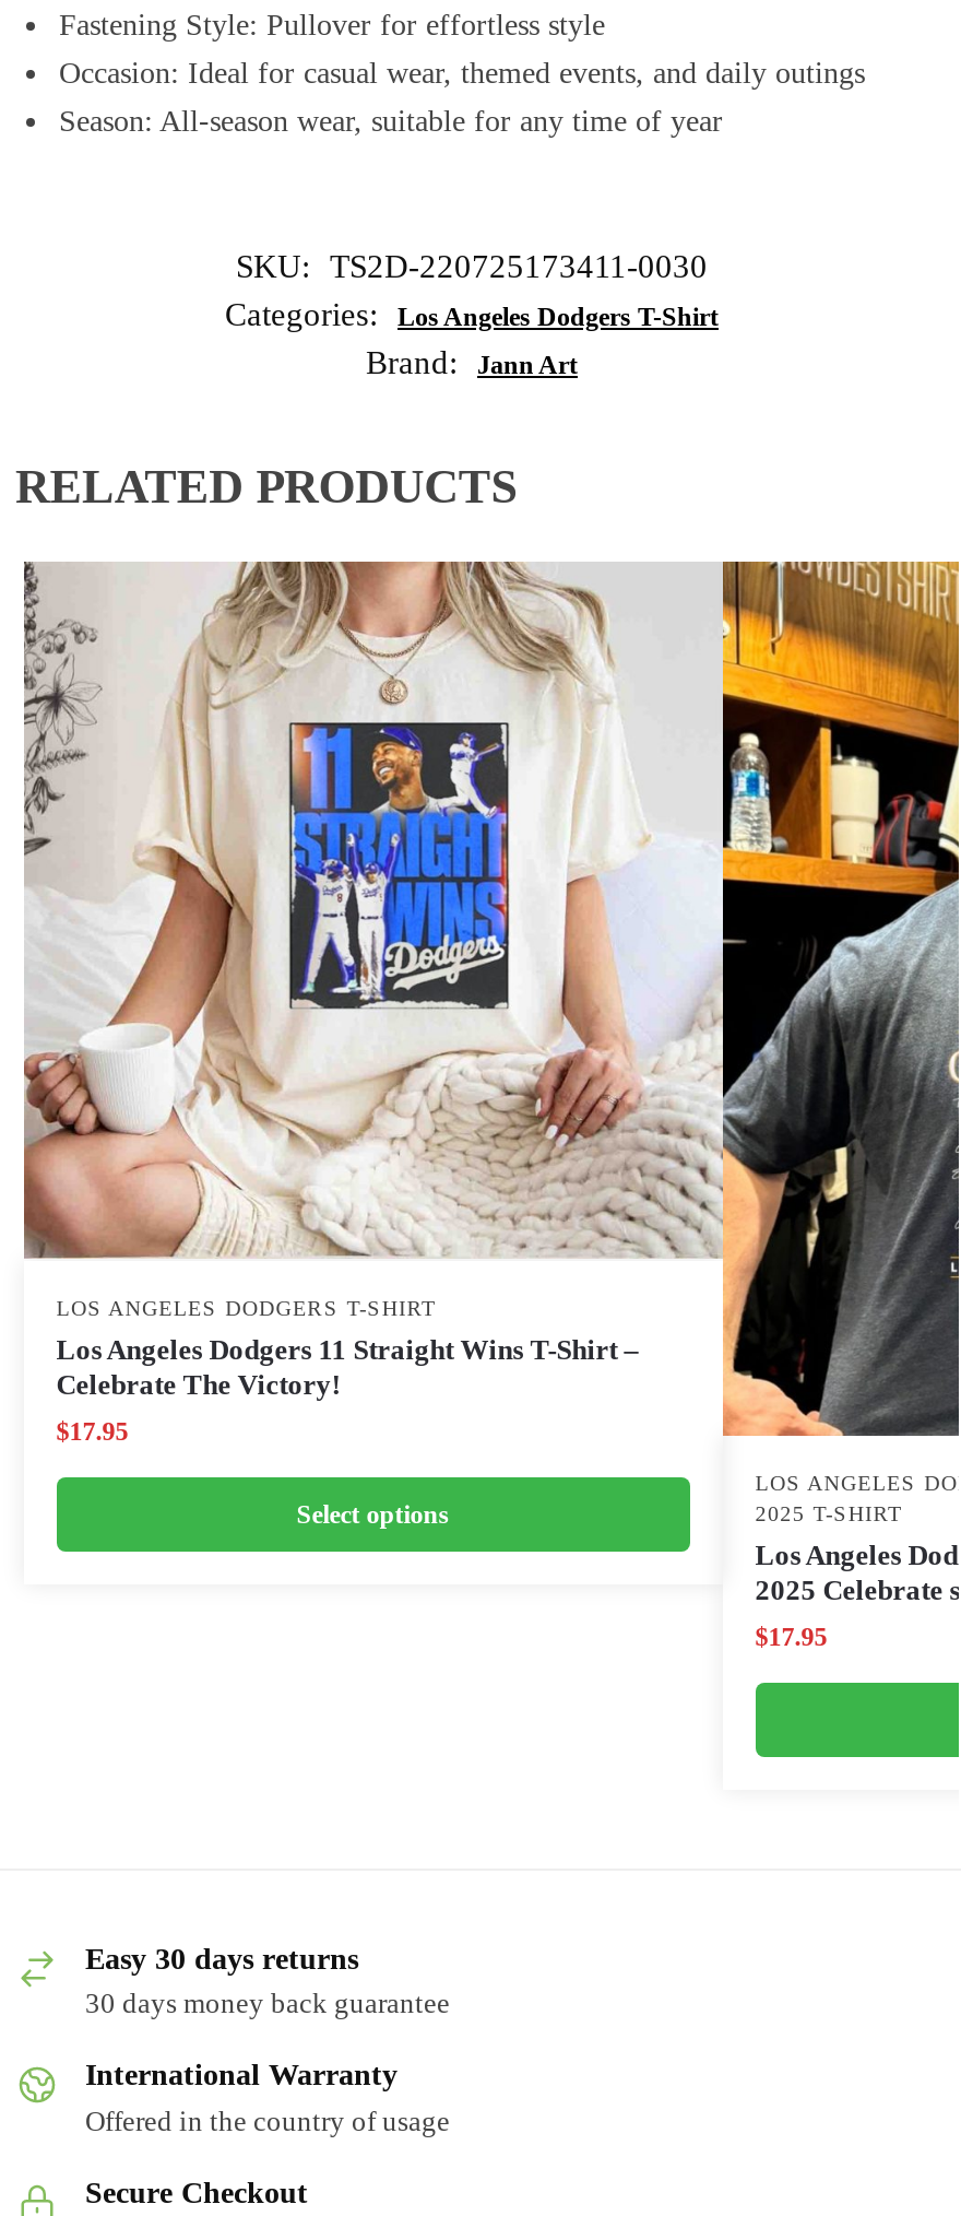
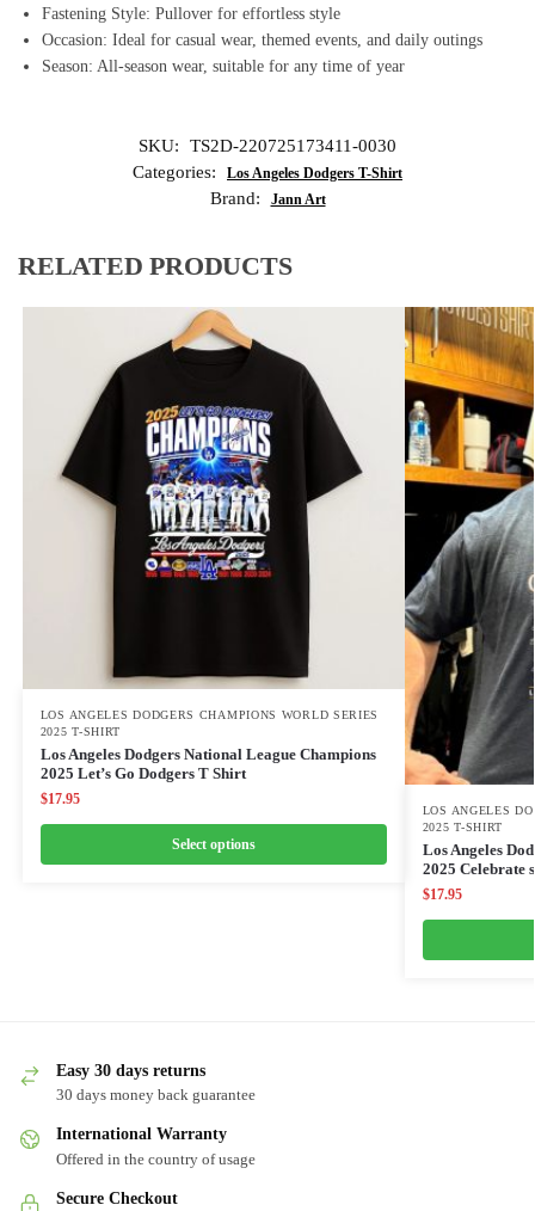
[22,559,723,1400] [image] | LOS ANGELES DODGERS T-SHIRT | Los Angeles Dodgers 11 Straight Wins T-Shirt – | Celebrate The Victory! -> [24,308,399,782] [image] | LOS ANGELES DODGERS CHAMPIONS WORLD SERIES | 2025 T-SHIRT | Los Angeles Dodgers National League Champions | 2025 Let’s Go Dodgers T Shirt

